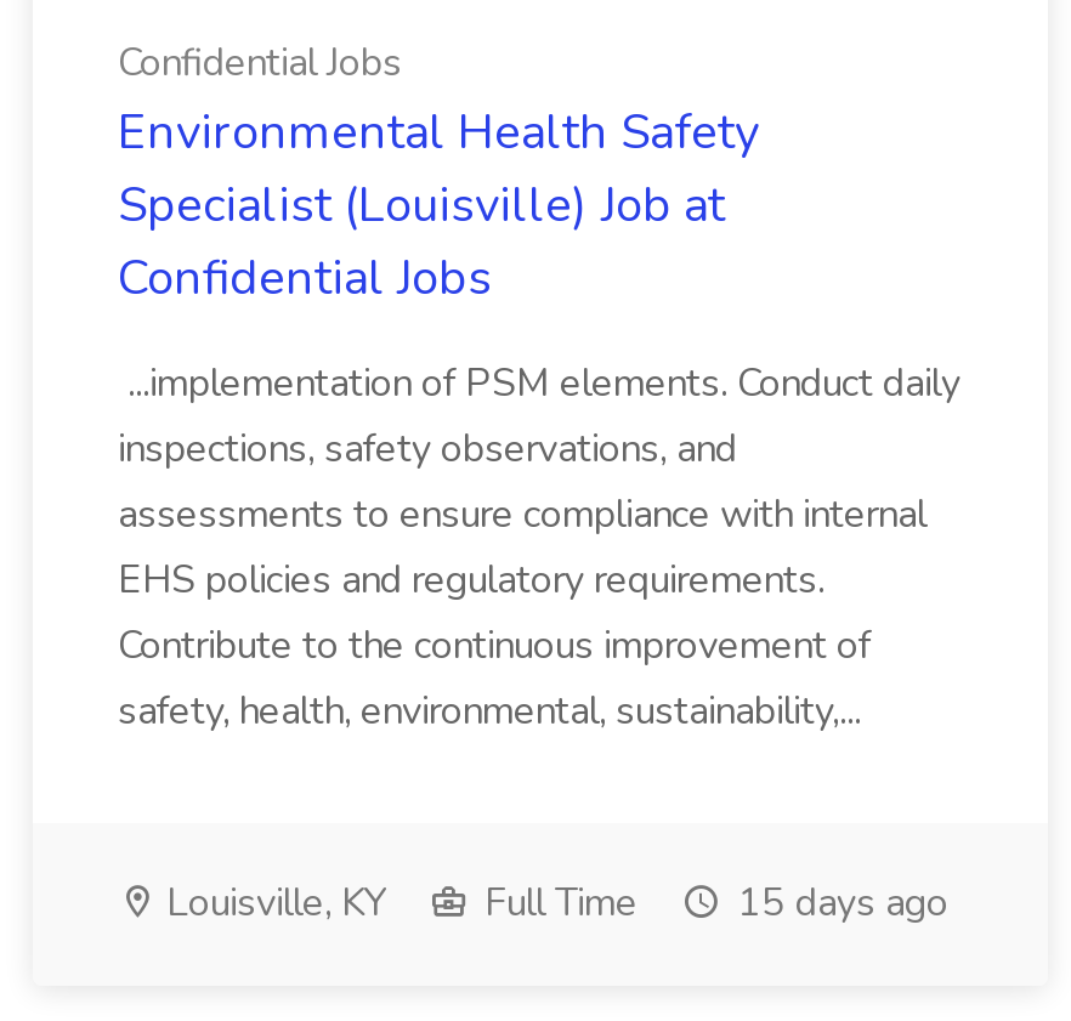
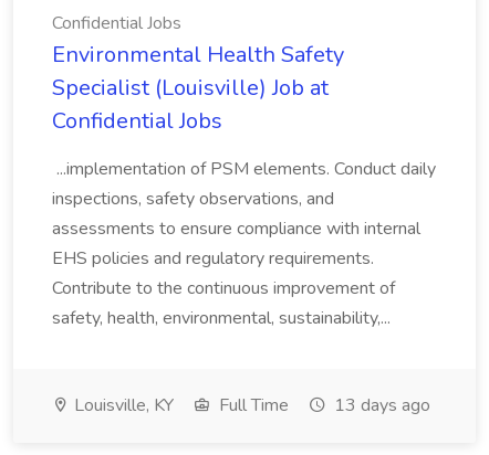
[157,877,948,930] Louisville, KY Full Time 15 days ago -> [70,393,430,417] Louisville, KY Full Time 13 days ago

